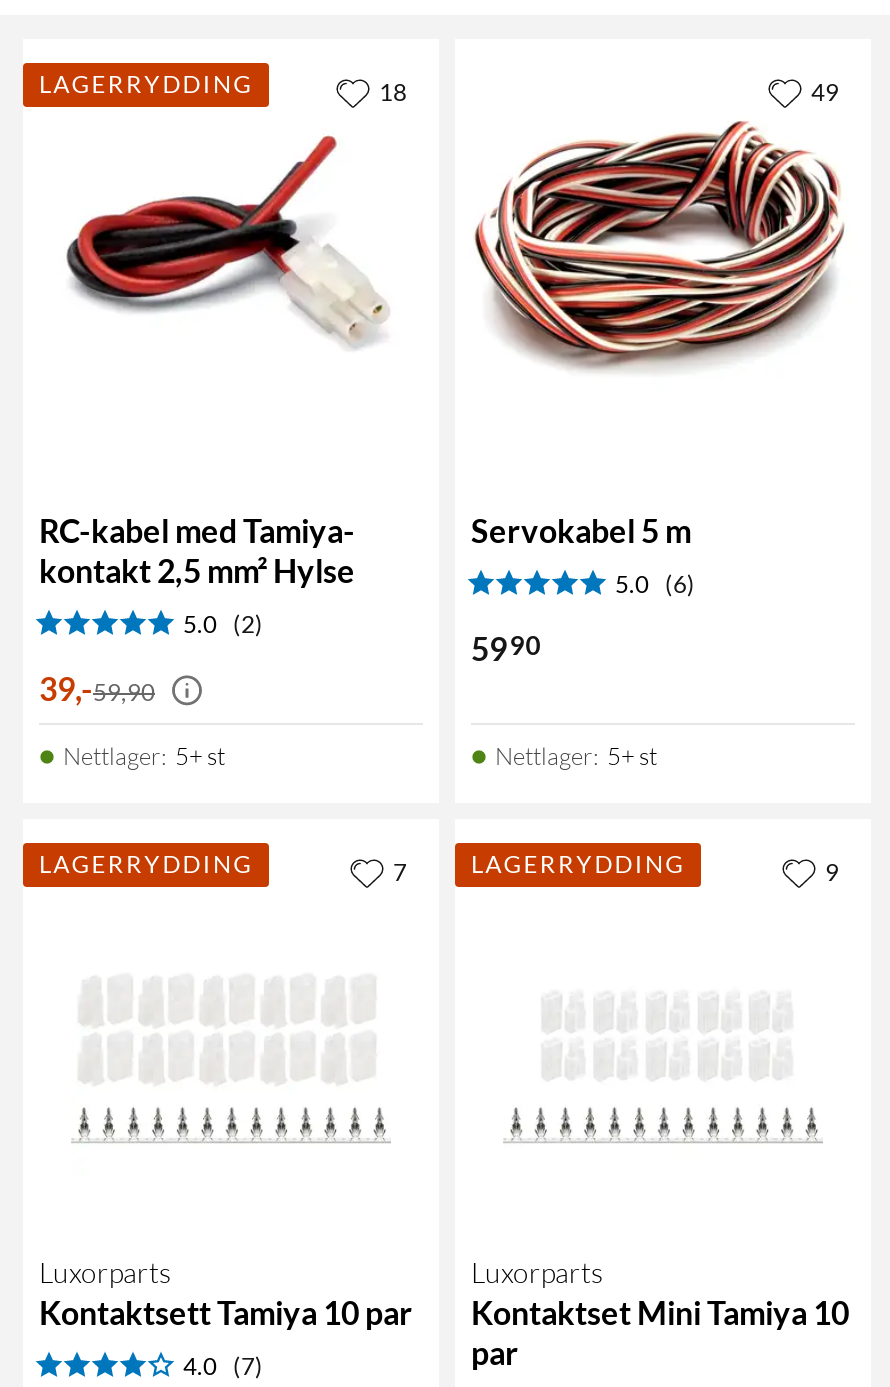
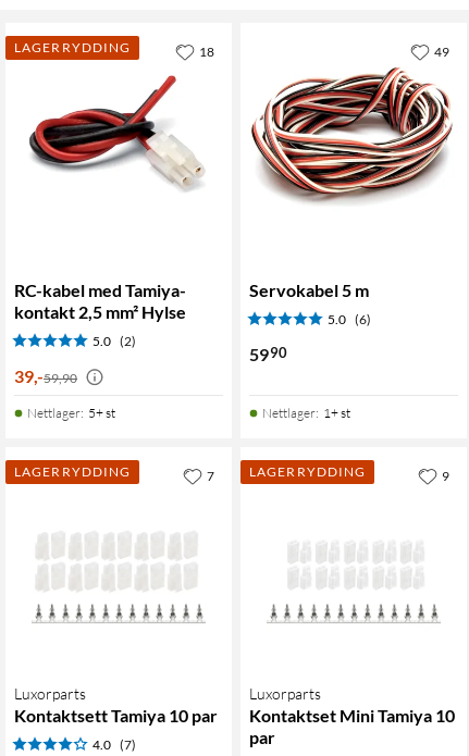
[495,741,657,771] Nettlager: 5+ st -> [262,405,350,421] Nettlager: 1+ st

